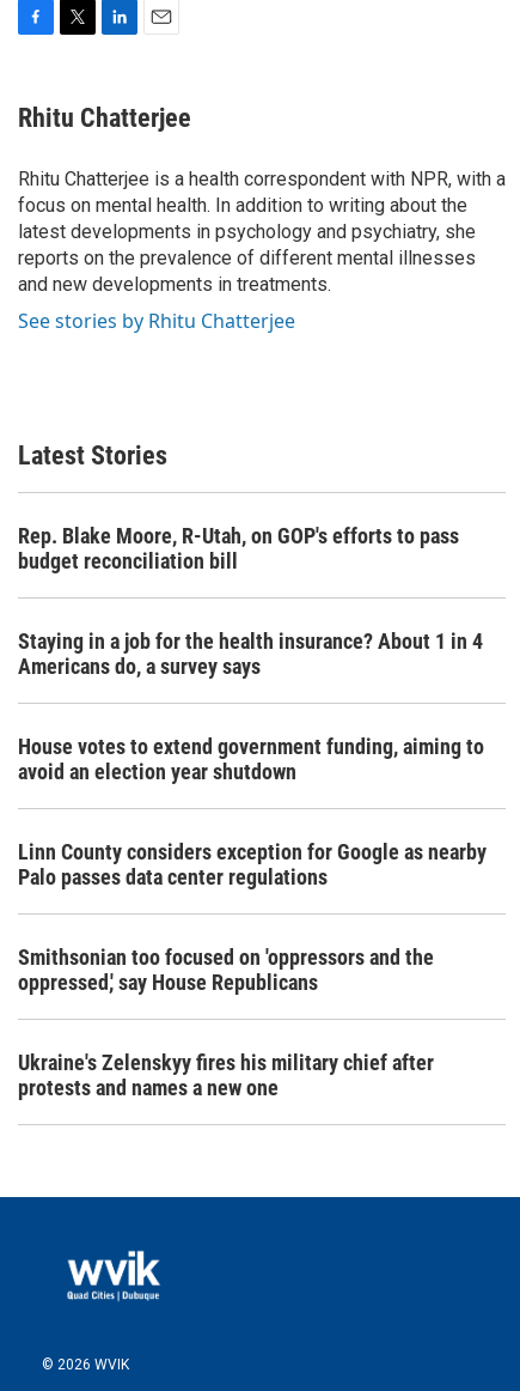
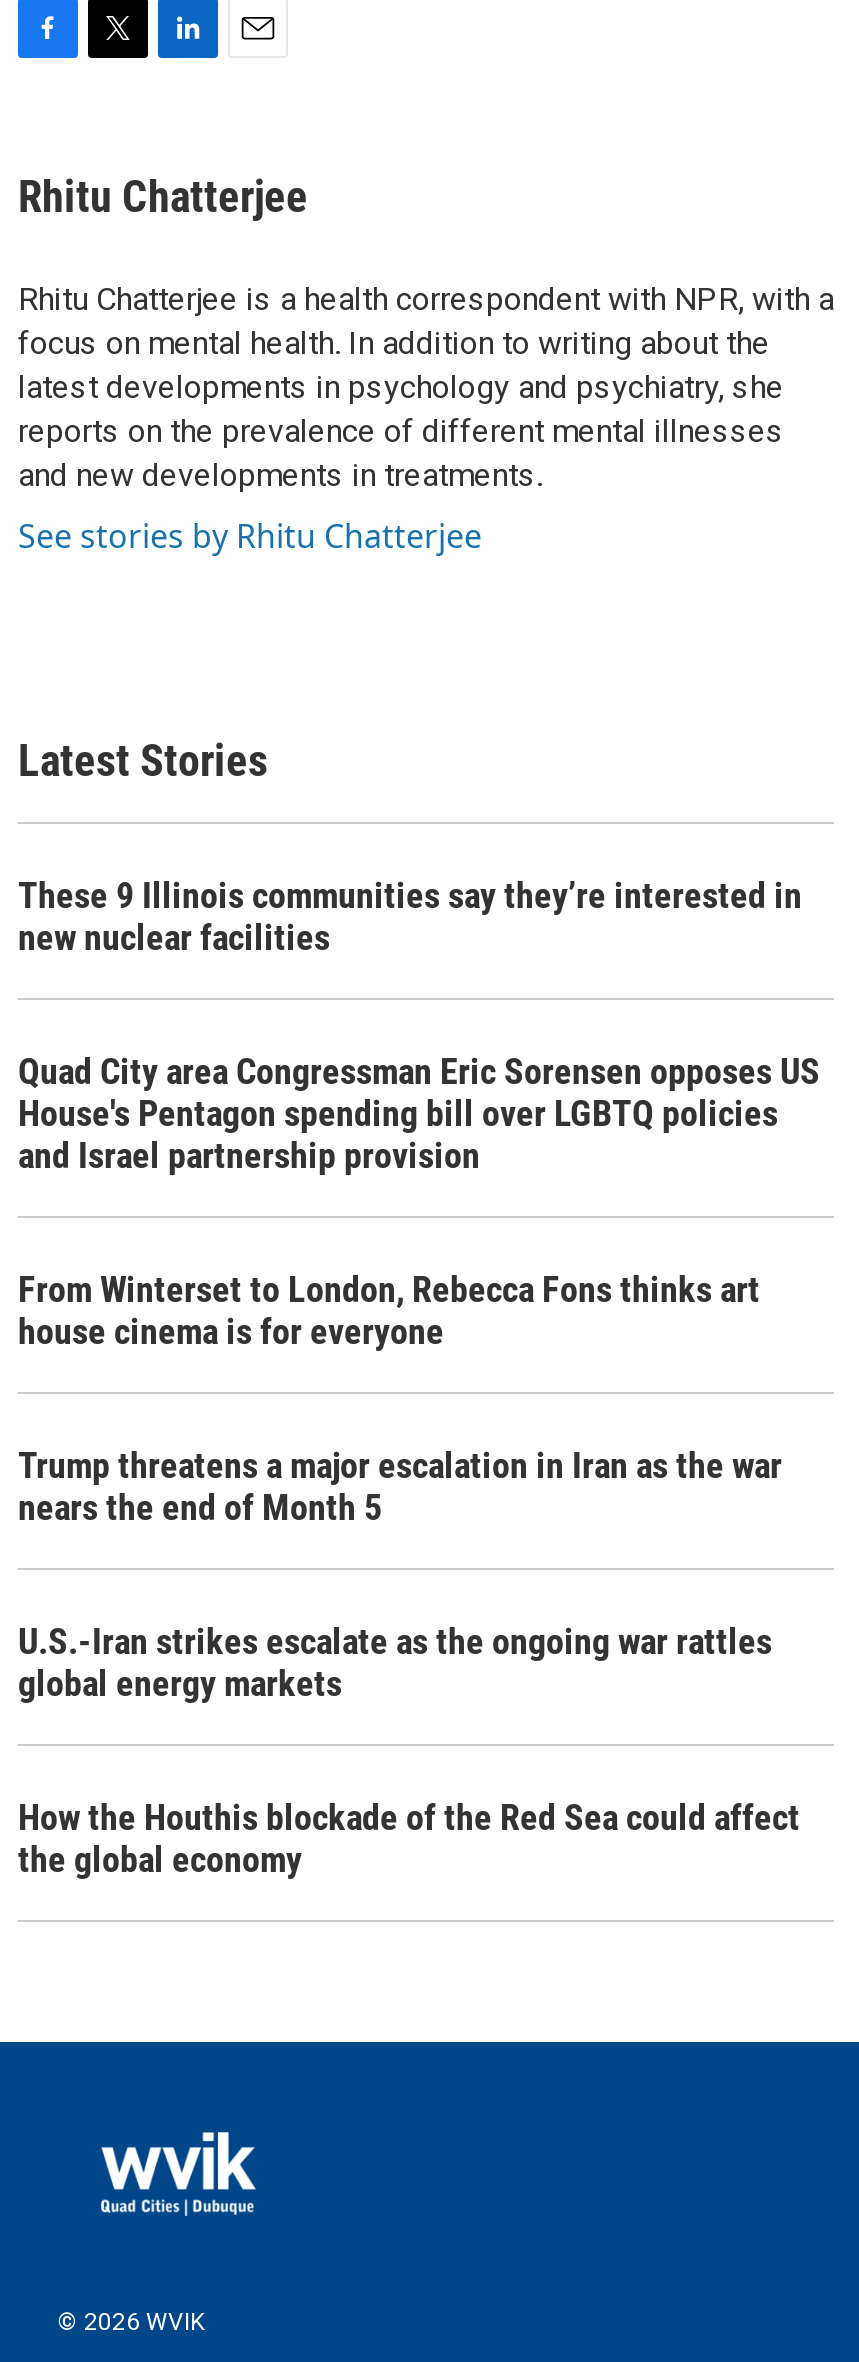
[18,523,459,573] Rep. Blake Moore, R-Utah, on GOP's efforts to pass | budget reconciliation bill -> [18,874,802,958] These 9 Illinois communities say they’re interested in | new nuclear facilities
[18,628,483,679] Staying in a job for the health insurance? About 1 in 4 | Americans do, a survey says -> [18,1050,820,1176] Quad City area Congressman Eric Sorensen opposes US | House's Pentagon spending bill over LGBTQ policies | and Israel partnership provision
[18,734,484,784] House votes to extend government funding, aiming to | avoid an election year shutdown -> [18,1268,760,1352] From Winterset to London, Rebecca Fons thinks art | house cinema is for everyone
[18,839,487,889] Linn County considers exception for Google as nearby | Palo passes data center regulations -> [18,1444,782,1528] Trump threatens a major escalation in Iran as the war | nears the end of Month 5
[18,944,434,995] Smithsonian too focused on 'oppressors and the | oppressed,' say House Republicans -> [18,1620,772,1704] U.S.-Iran strikes escalate as the ongoing war rattles | global energy markets
[18,1050,434,1100] Ukraine's Zelenskyy fires his military chief after | protests and names a new one -> [18,1796,800,1880] How the Houthis blockade of the Red Sea could affect | the global economy

